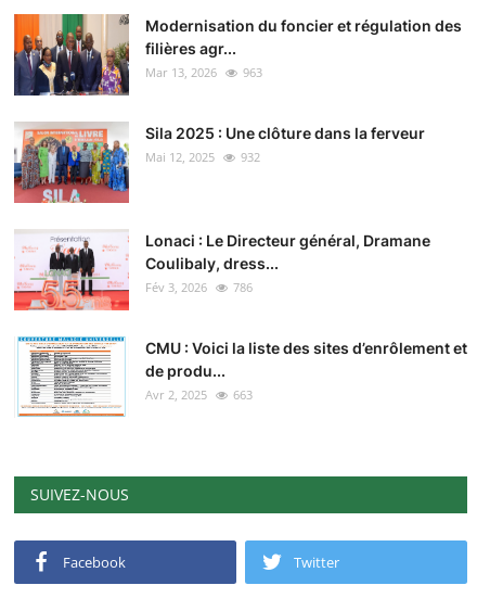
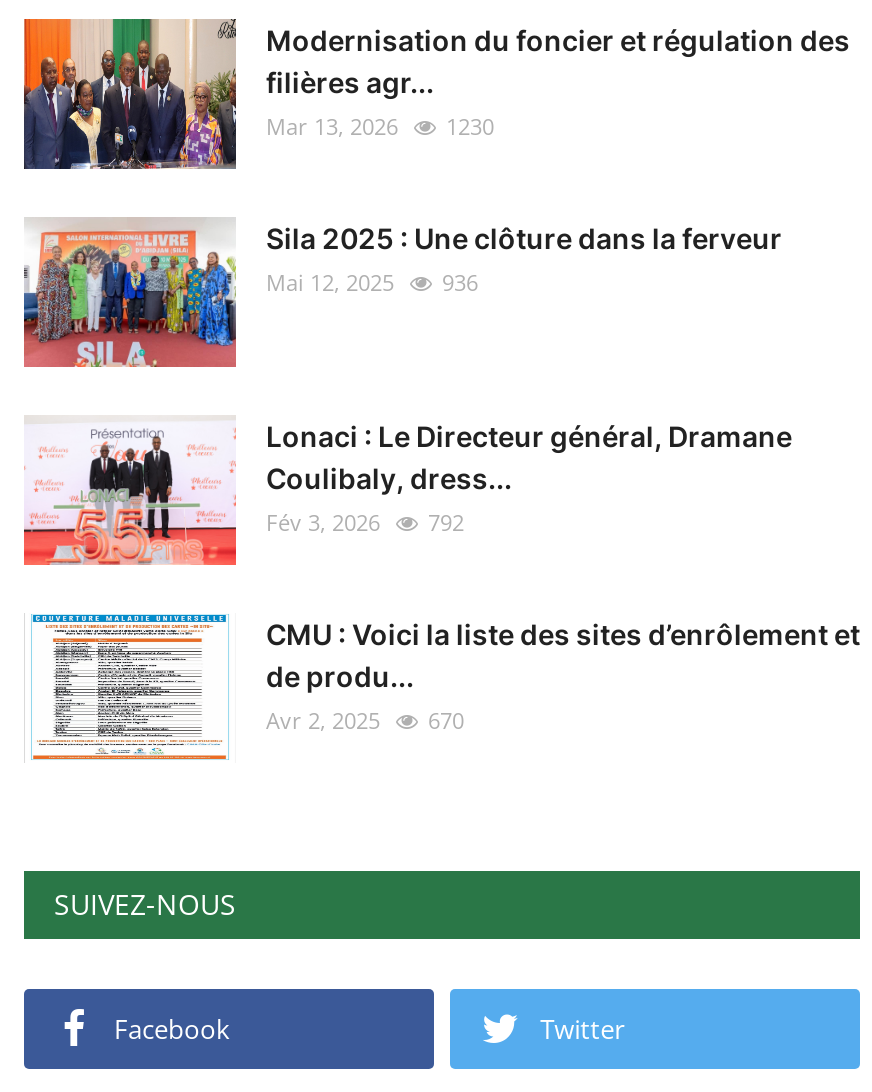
[145,64,262,81] Mar 13, 2026 963 -> [266,112,494,142] Mar 13, 2026 1230
[145,149,260,165] Mai 12, 2025 932 -> [266,268,478,298] Mai 12, 2025 936
[145,279,253,296] Fév 3, 2026 786 -> [266,508,464,538] Fév 3, 2026 792
[145,387,253,403] Avr 2, 2025 663 -> [266,706,464,736] Avr 2, 2025 670

